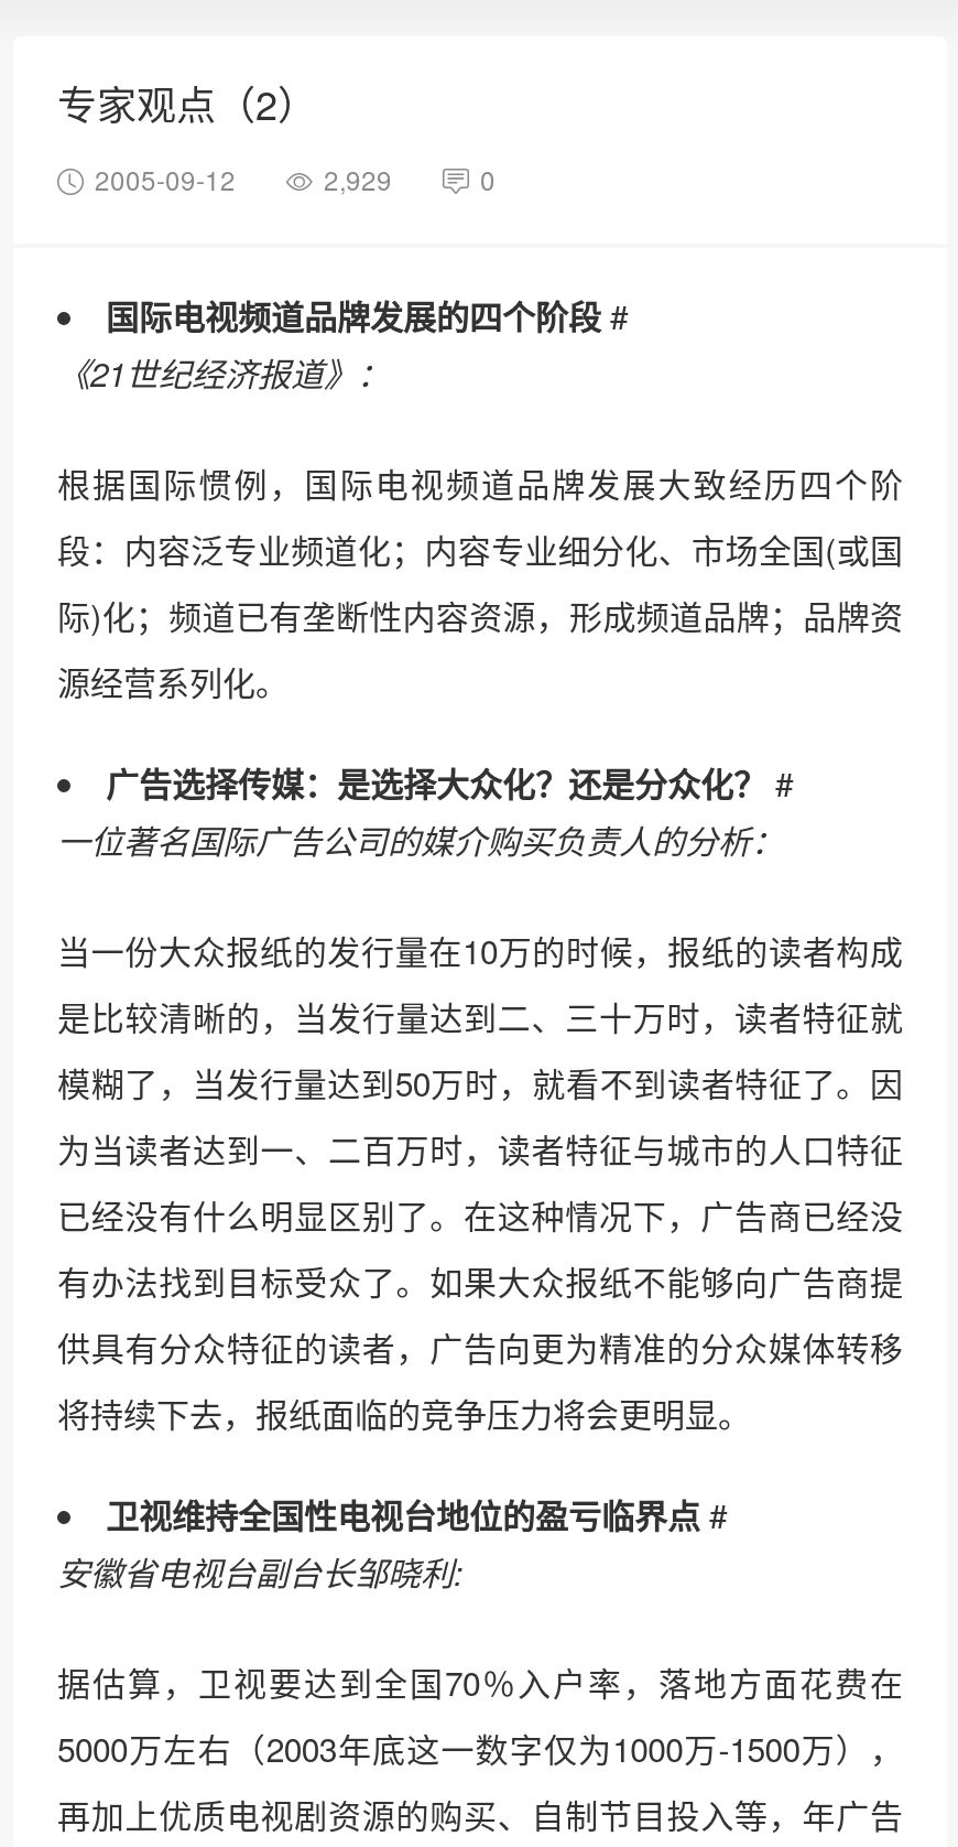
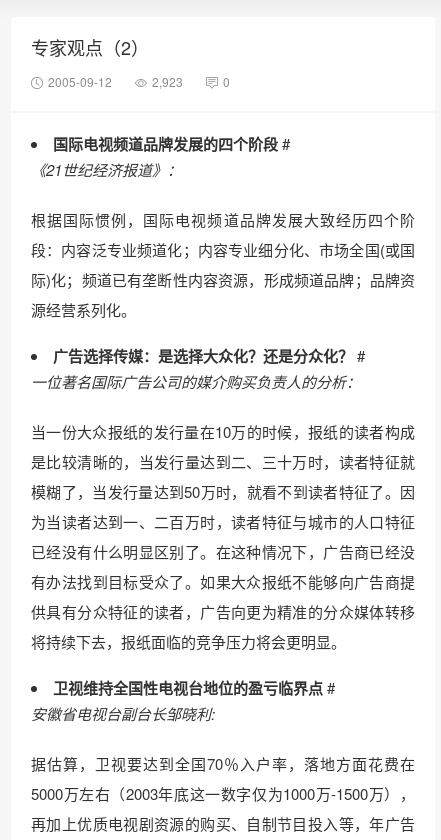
[324,160,392,197] 2,929 -> [152,73,183,90] 2,923

